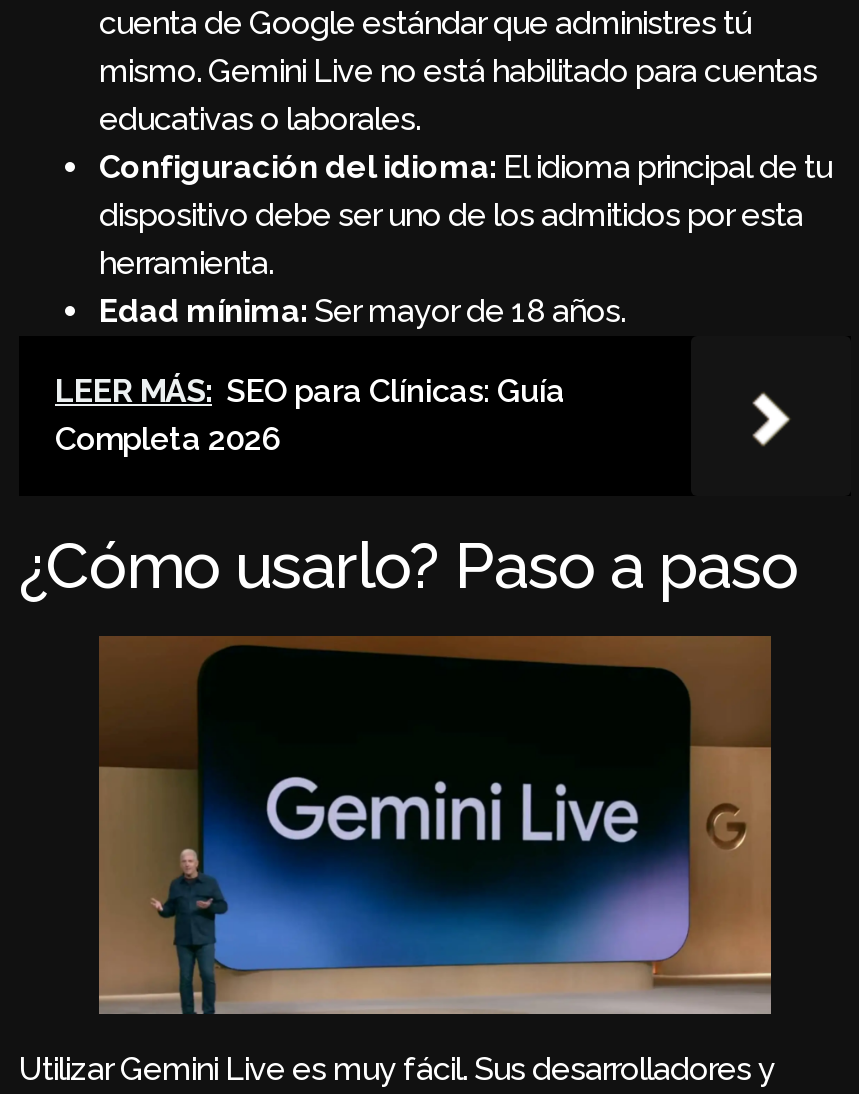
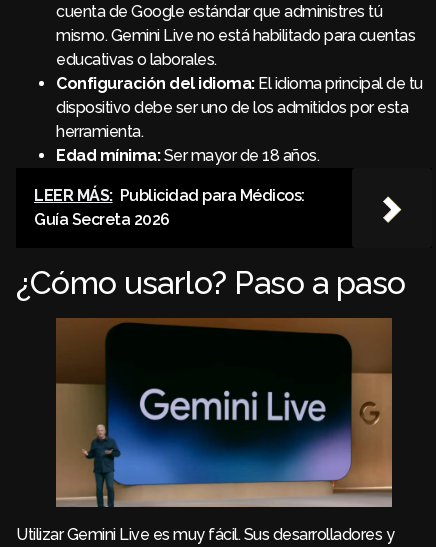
[55,373,565,459] LEER MÁS: SEO para Clínicas: Guía | Completa 2026 -> [34,186,304,229] LEER MÁS: Publicidad para Médicos: | Guía Secreta 2026

